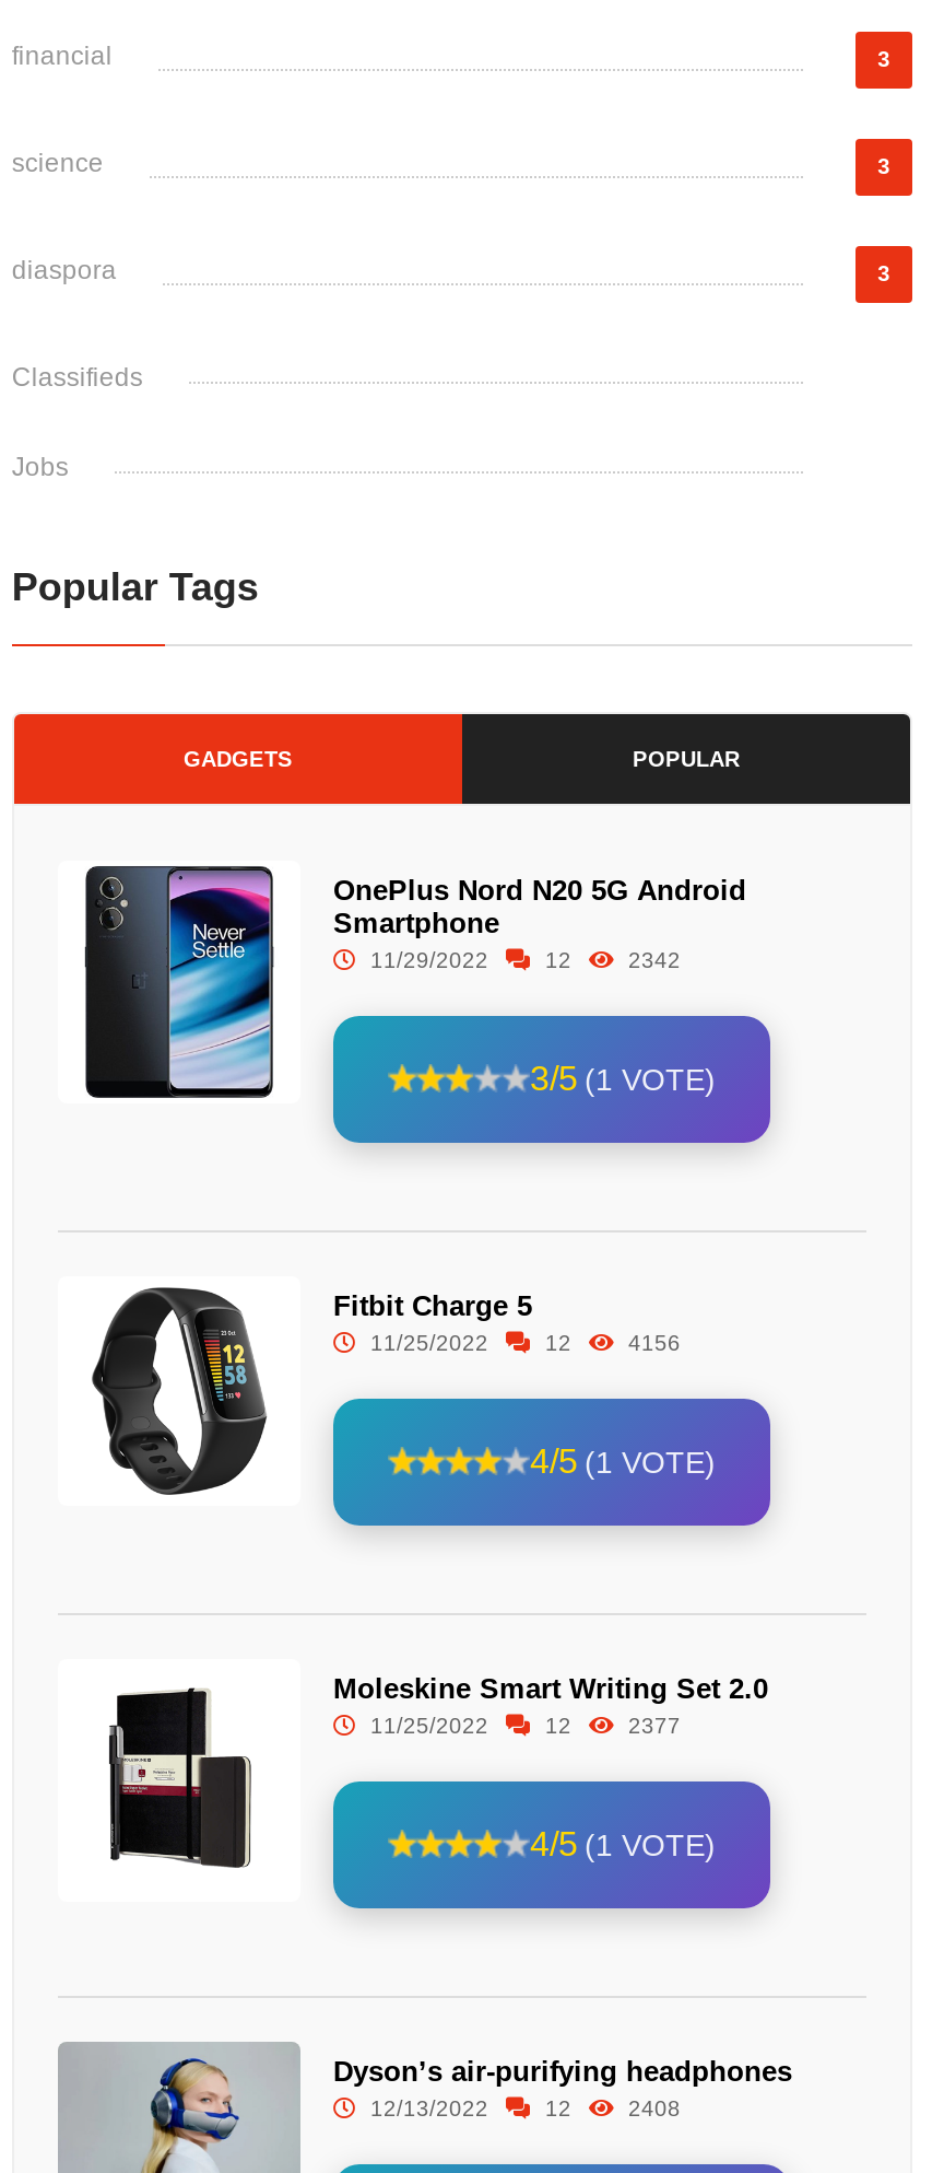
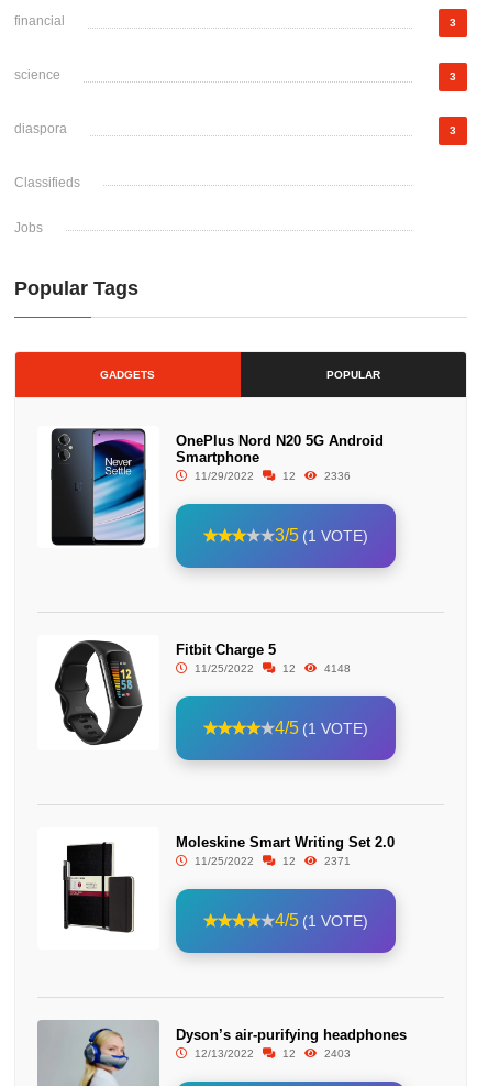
[622,948,681,972] 2342 -> [321,469,351,482] 2336
[622,1330,681,1354] 4156 -> [321,662,351,674] 4148
[622,1713,681,1737] 2377 -> [321,855,351,867] 2371
[622,2096,681,2120] 2408 -> [321,1047,351,1059] 2403

